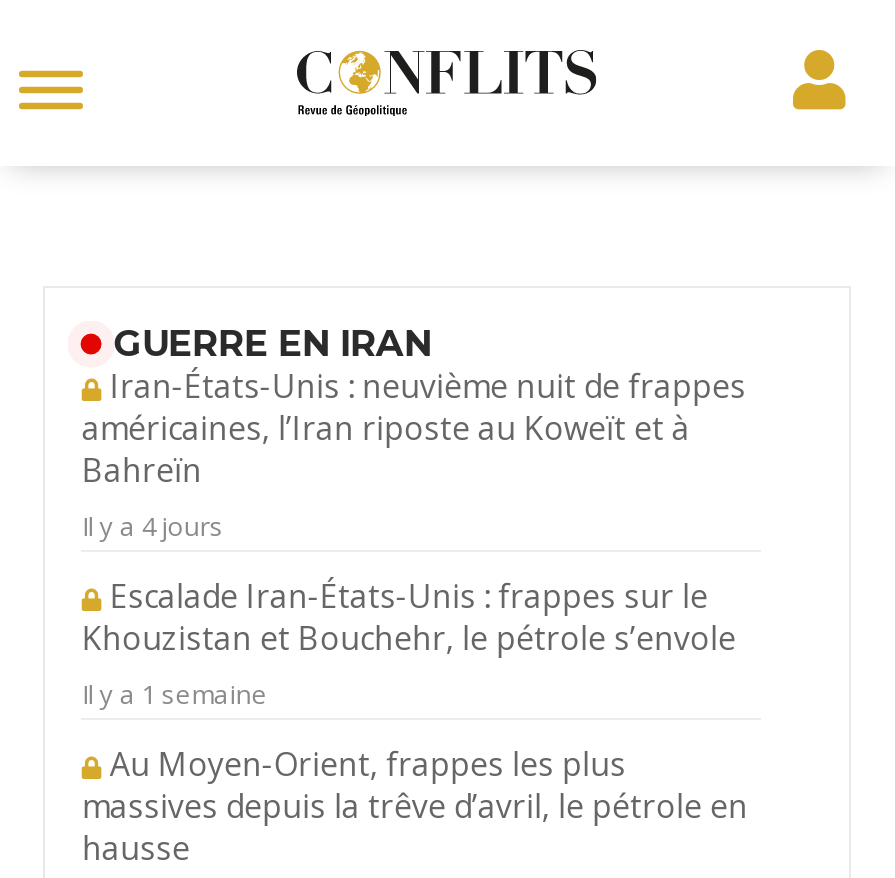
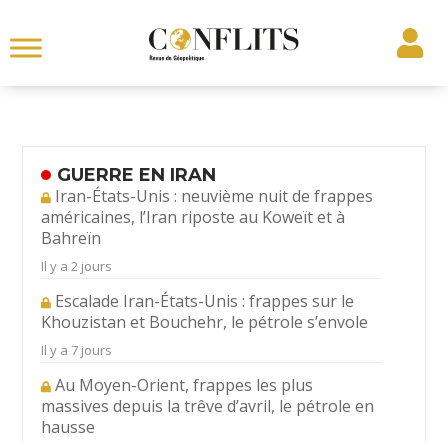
[82,507,224,543] Il y a 4 jours -> [41,257,112,275] Il y a 2 jours
[82,675,268,711] Il y a 1 semaine -> [41,341,112,359] Il y a 7 jours

